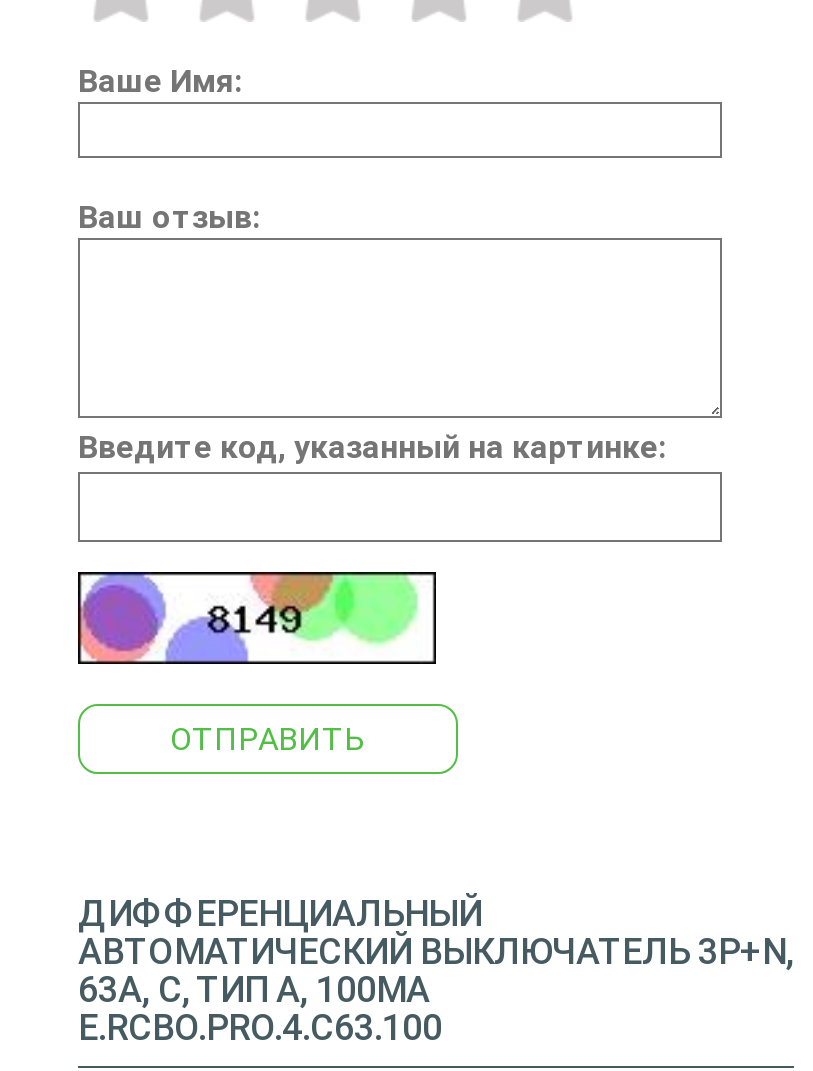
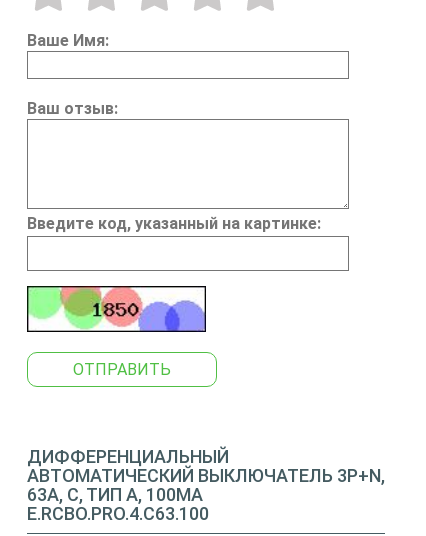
[78,570,436,664] [image] -> [27,285,206,332] [image]

